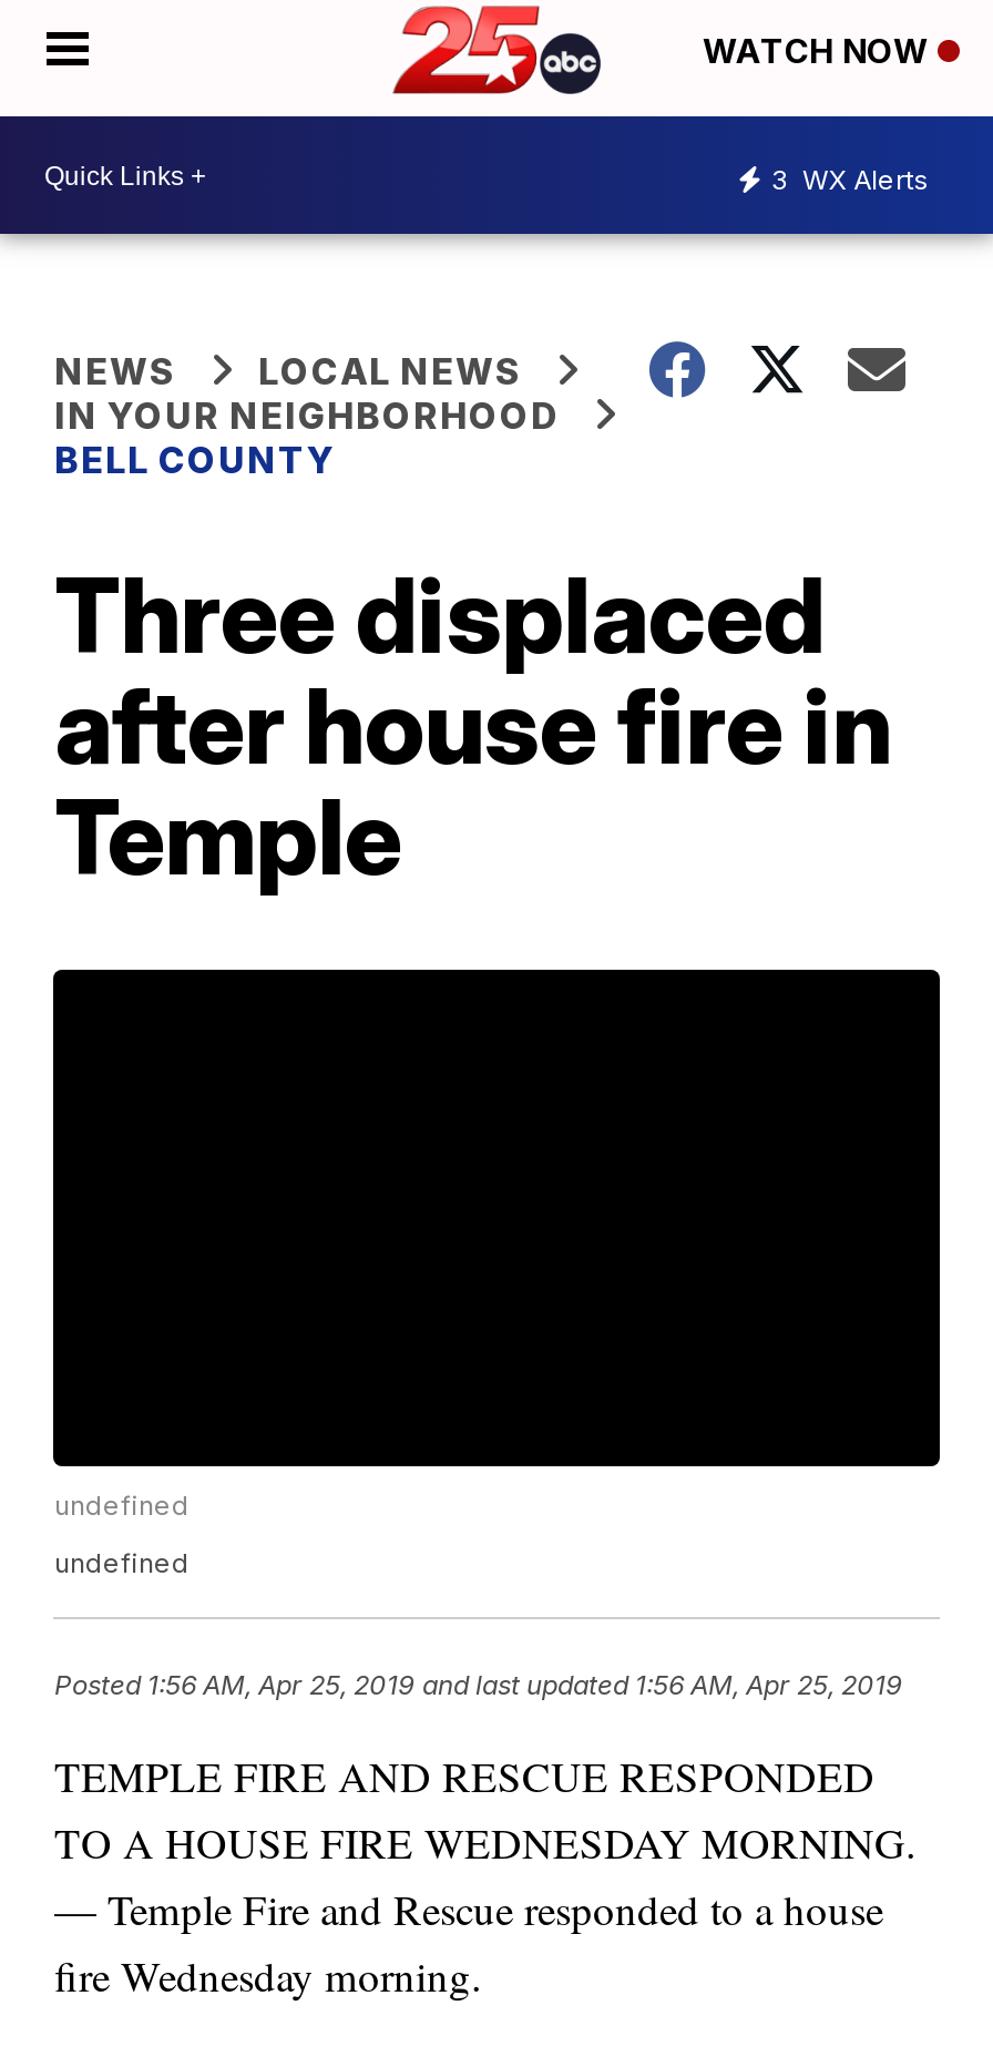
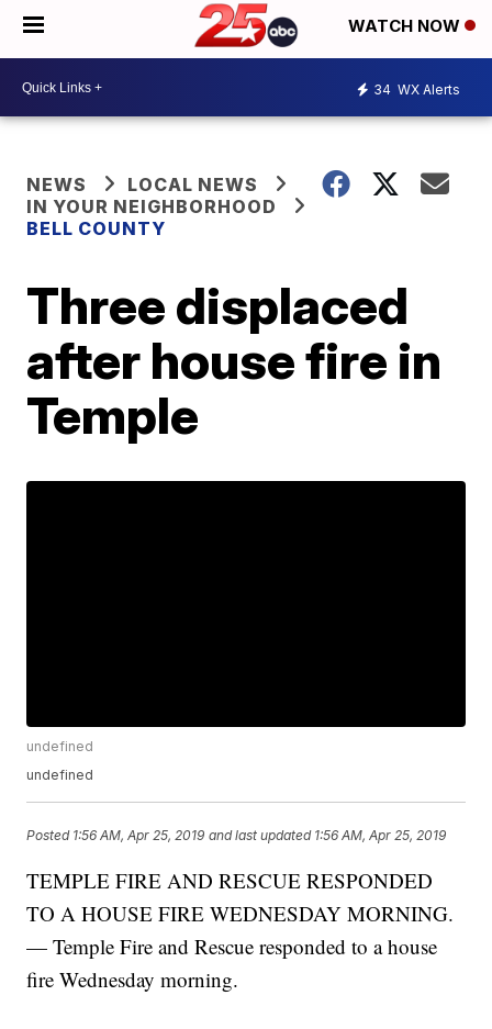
[771,162,929,195] 3 WX Alerts -> [373,81,460,97] 34 WX Alerts

